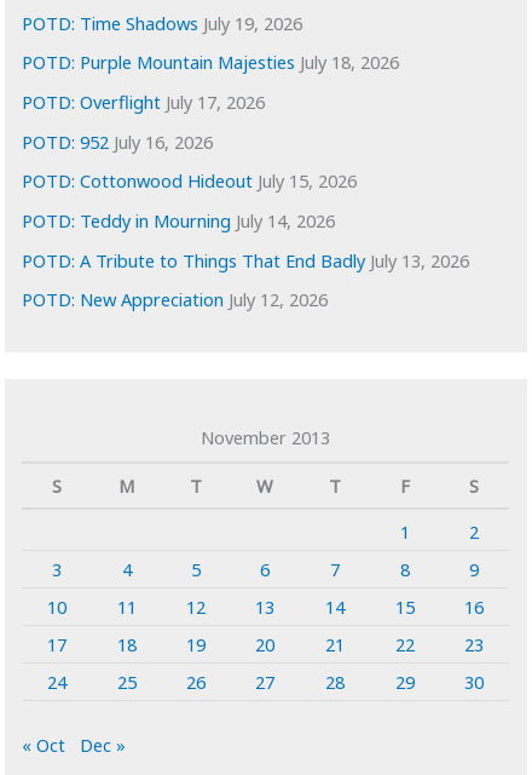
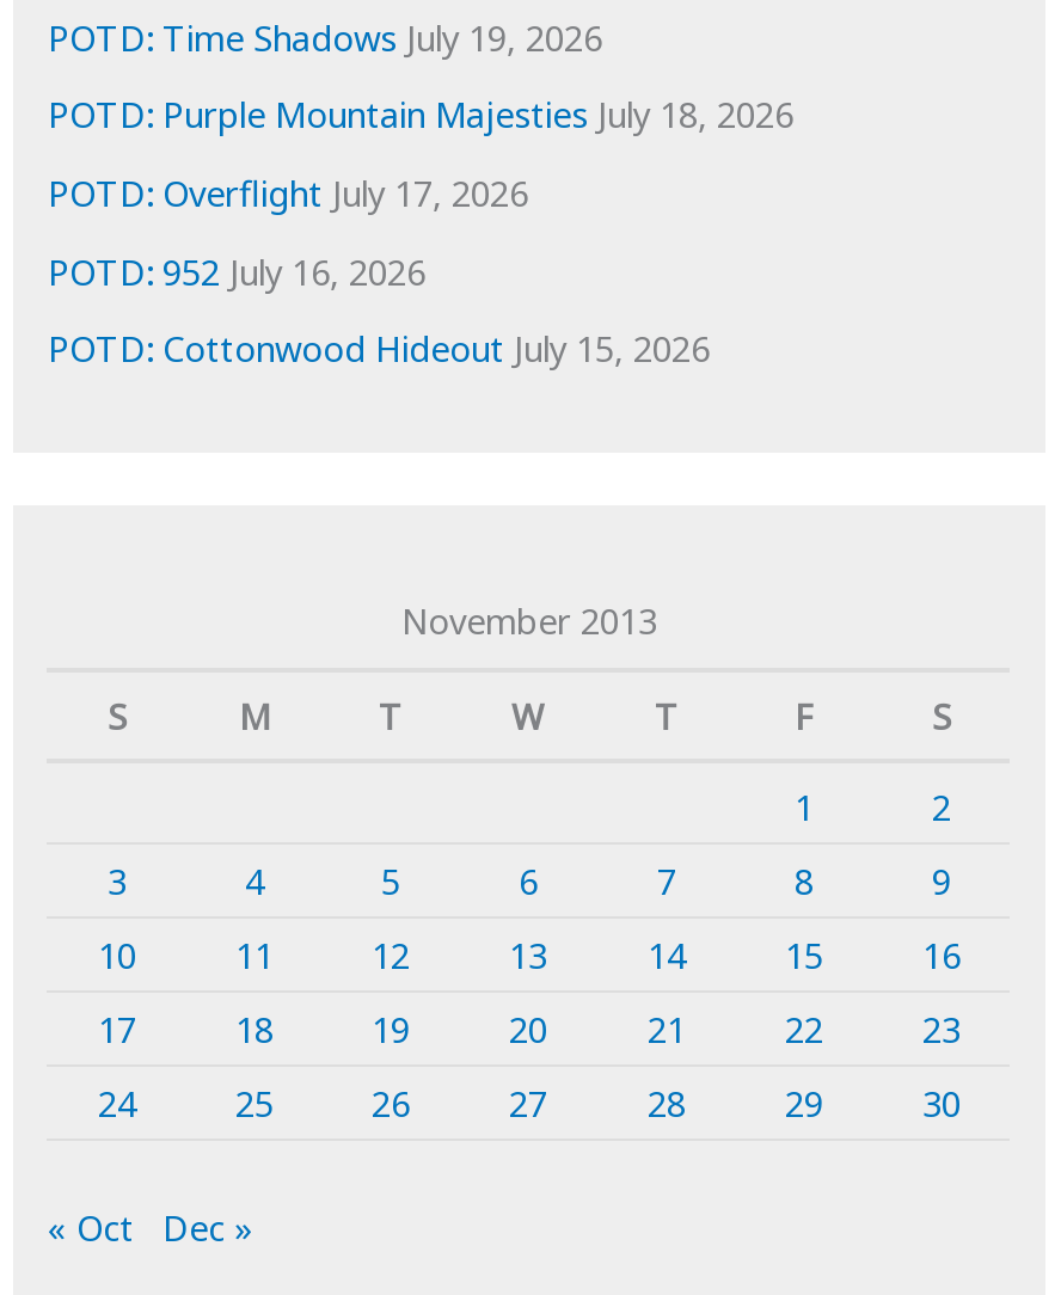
[22,208,470,311] POTD: Teddy in Mourning July 14, 2026 | POTD: A Tribute to Things That End Badly July 13, 2026 | POTD: New Appreciation July 12, 2026 -> none

